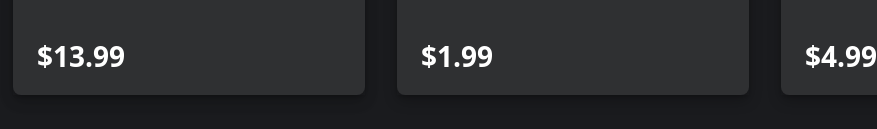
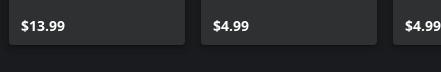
[421,38,493,76] $1.99 -> [213,16,249,35] $4.99

